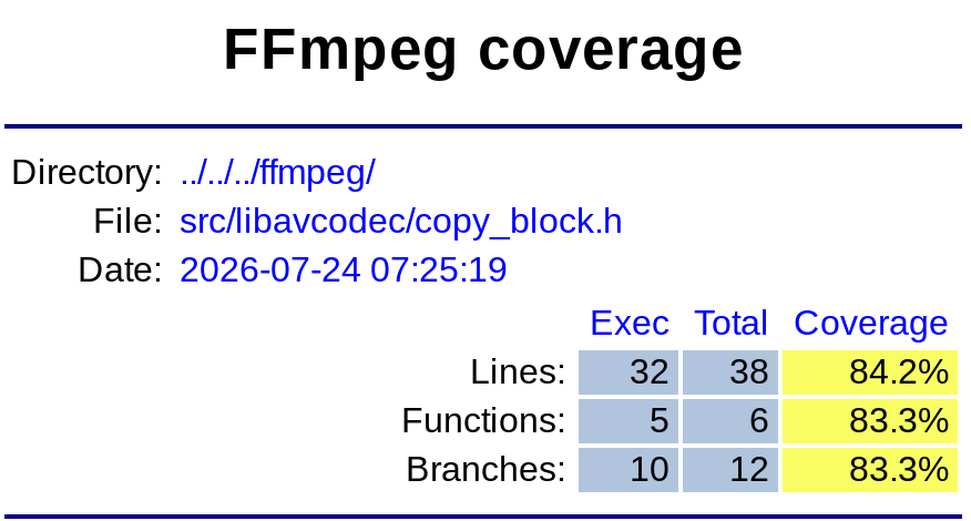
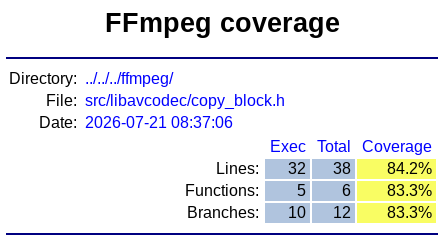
[78,251,508,288] Date: 2026-07-24 07:25:19 -> [39,114,233,131] Date: 2026-07-21 08:37:06

